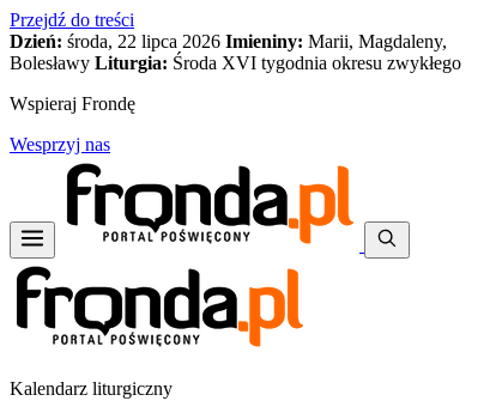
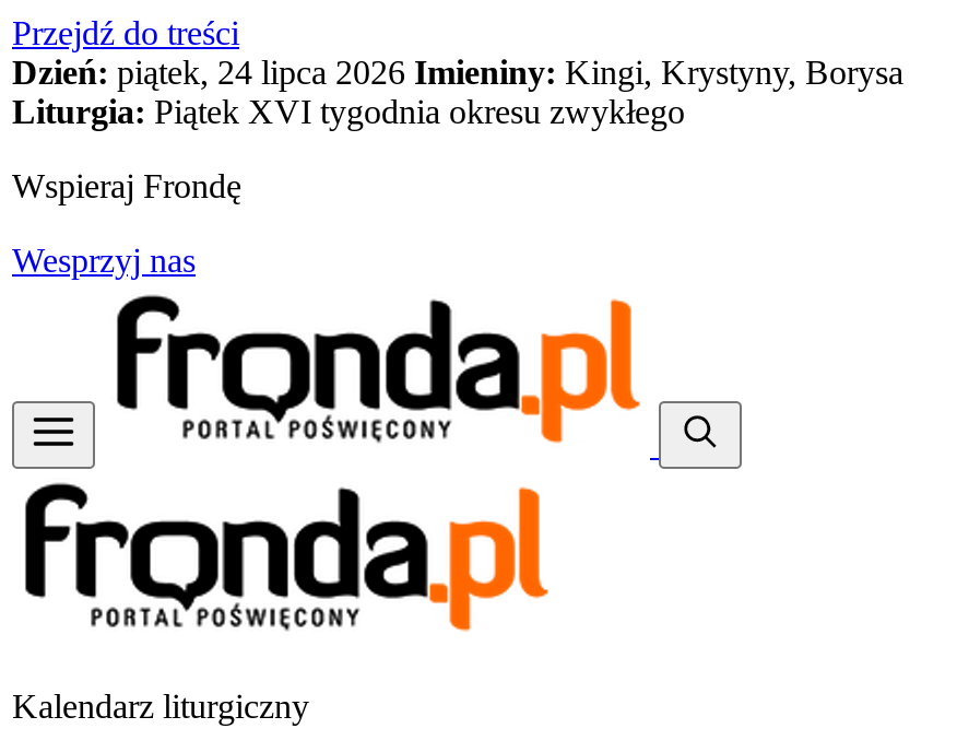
[10,31,461,73] Dzień: środa, 22 lipca 2026 Imieniny: Marii, Magdaleny, | Bolesławy Liturgia: Środa XVI tygodnia okresu zwykłego -> [12,54,903,130] Dzień: piątek, 24 lipca 2026 Imieniny: Kingi, Krystyny, Borysa | Liturgia: Piątek XVI tygodnia okresu zwykłego

